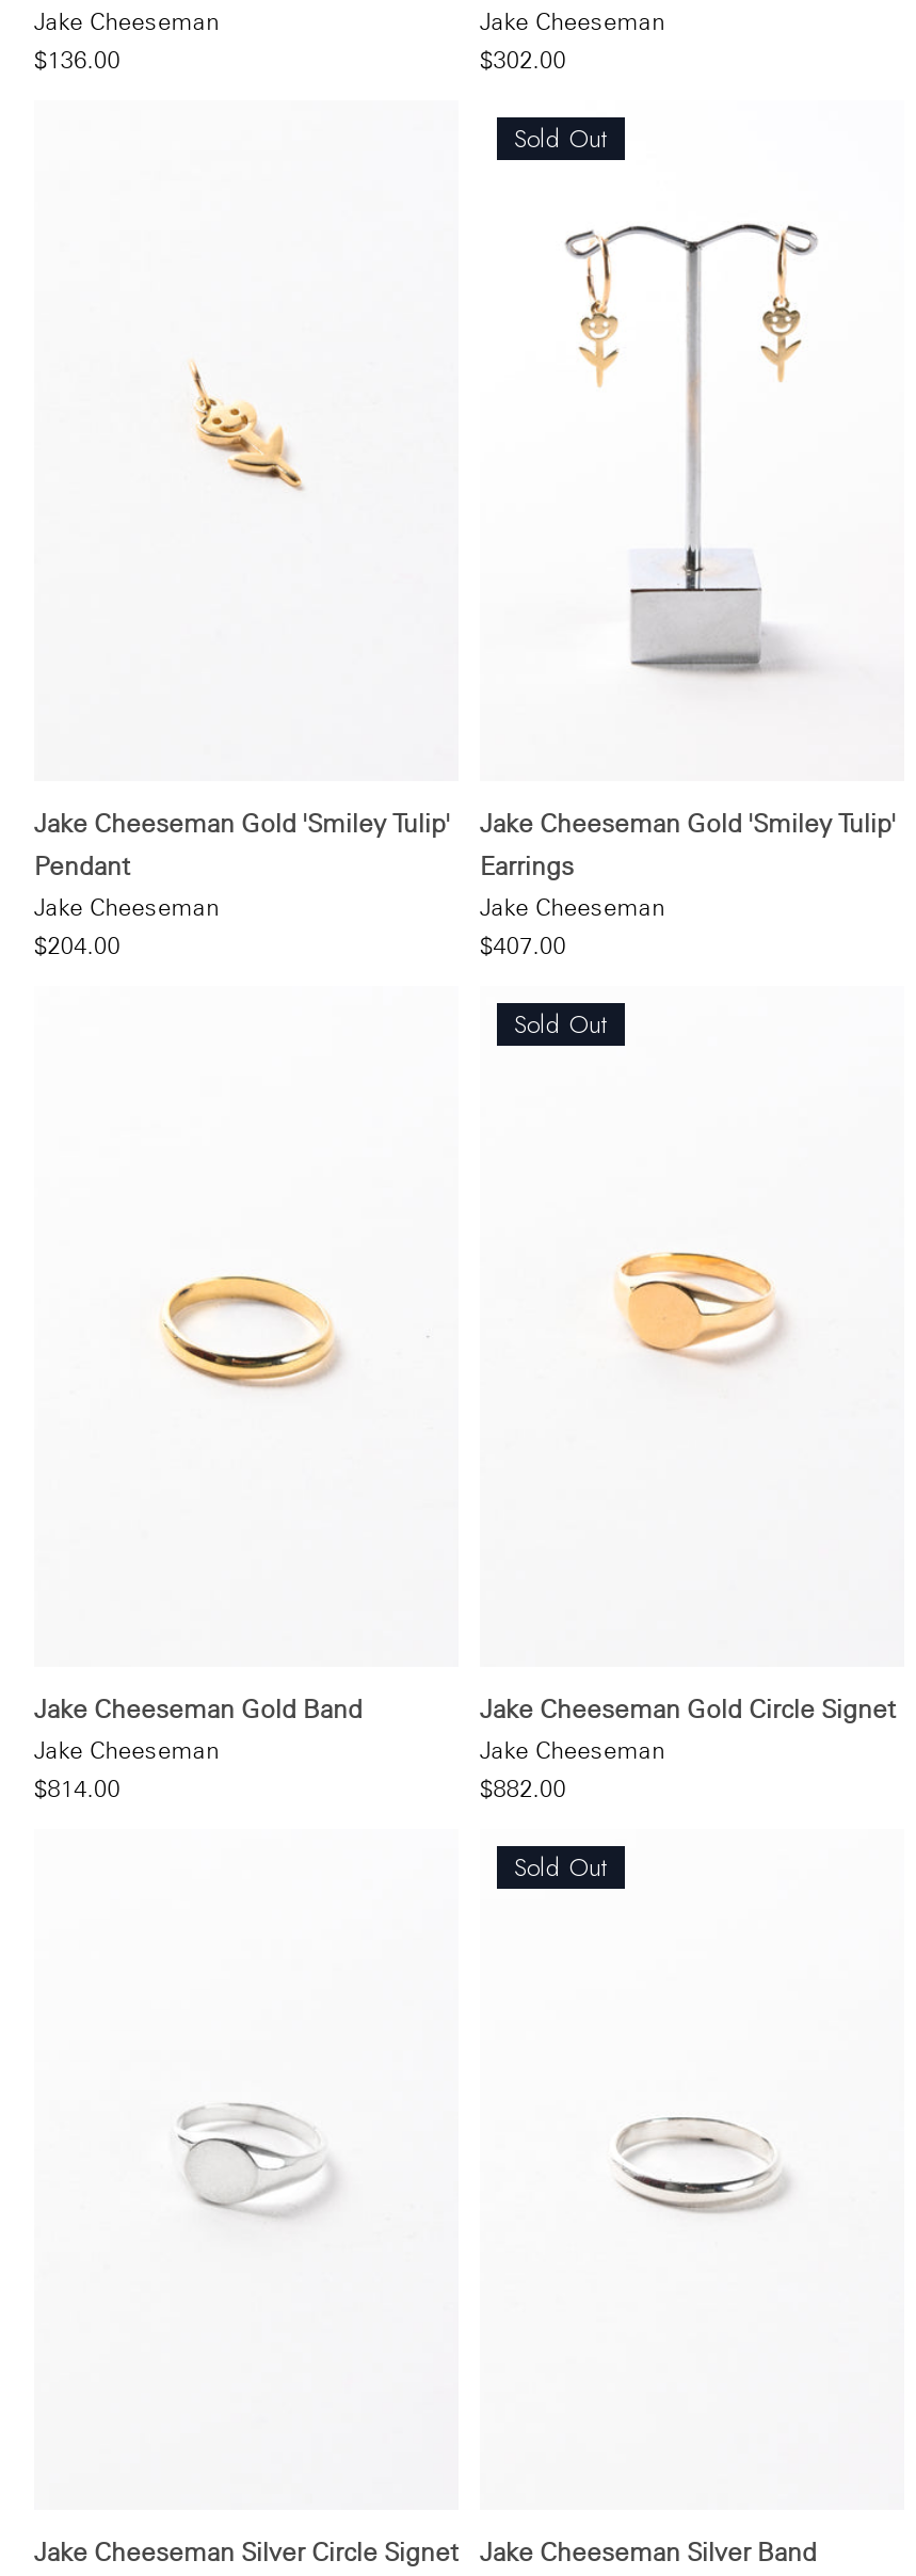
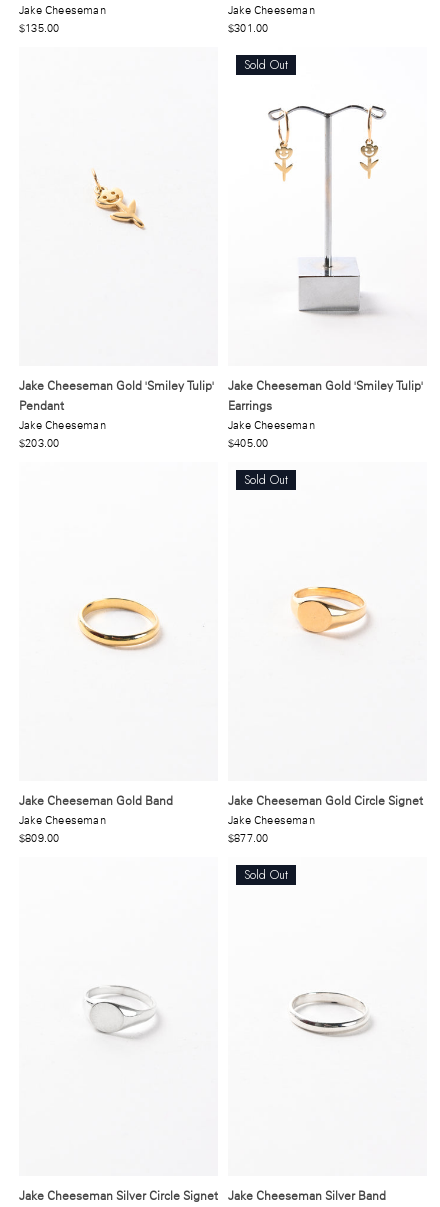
[34,45,120,75] $136.00 -> [19,21,59,35] $135.00
[480,45,566,75] $302.00 -> [228,21,268,35] $301.00
[34,931,120,961] $204.00 -> [19,436,59,450] $203.00
[480,931,566,961] $407.00 -> [228,436,268,450] $405.00
[34,1774,120,1804] $814.00 -> [19,831,59,845] $809.00
[480,1774,566,1804] $882.00 -> [228,831,268,845] $877.00

